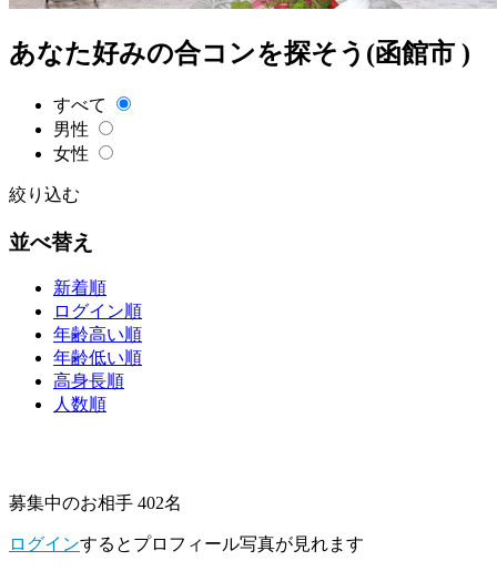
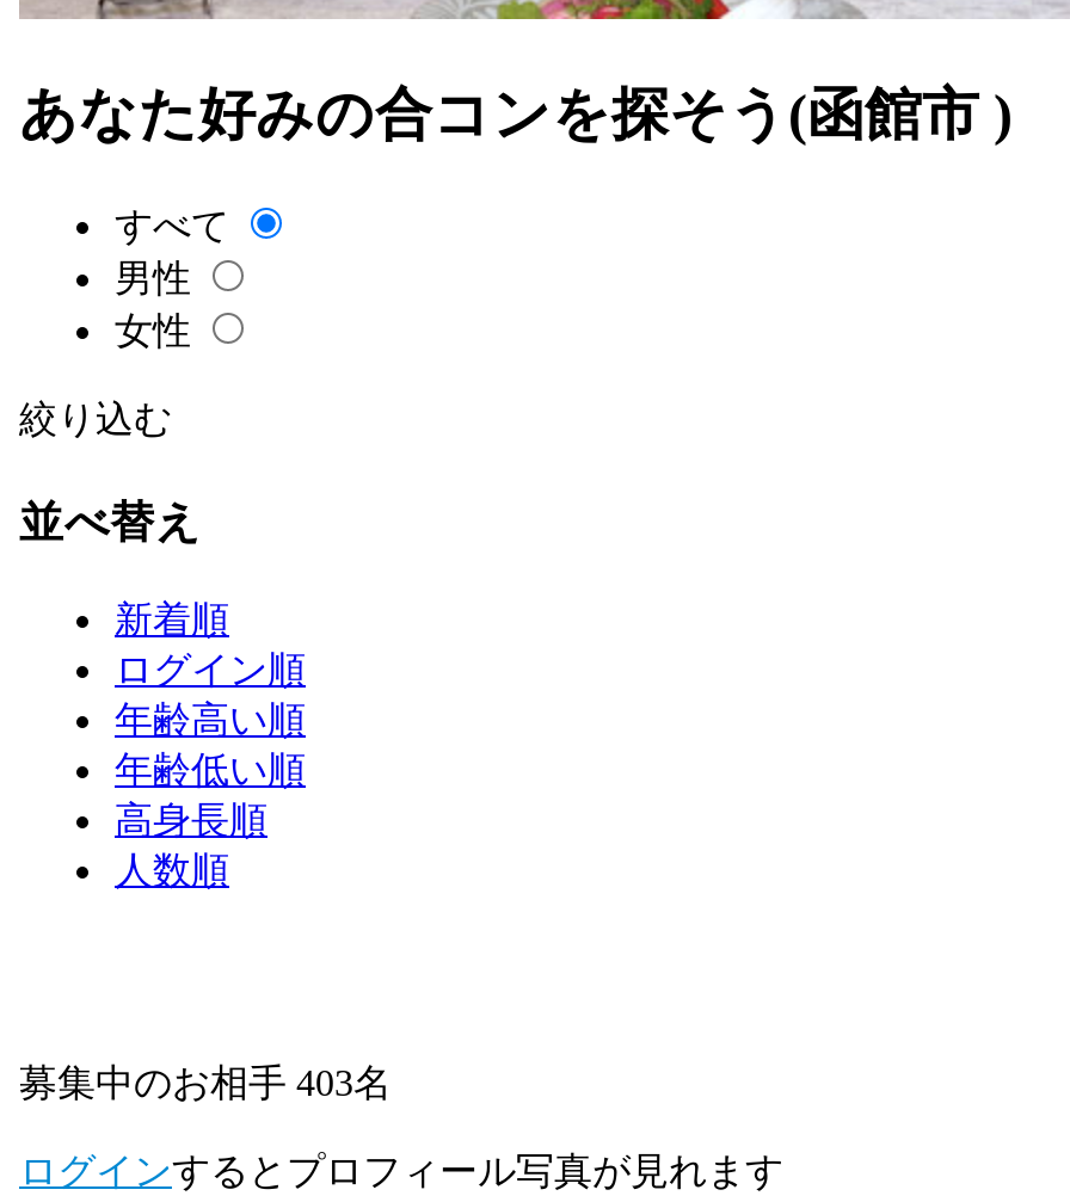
[9,494,182,513] 募集中のお相手 402名 -> [19,1063,392,1104] 募集中のお相手 403名

